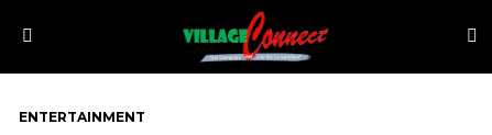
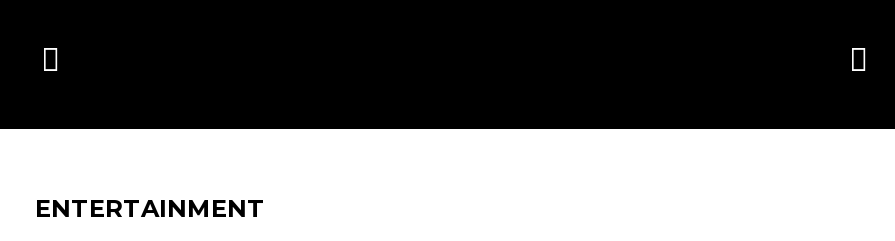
[183,11,329,63] [image] -> none

